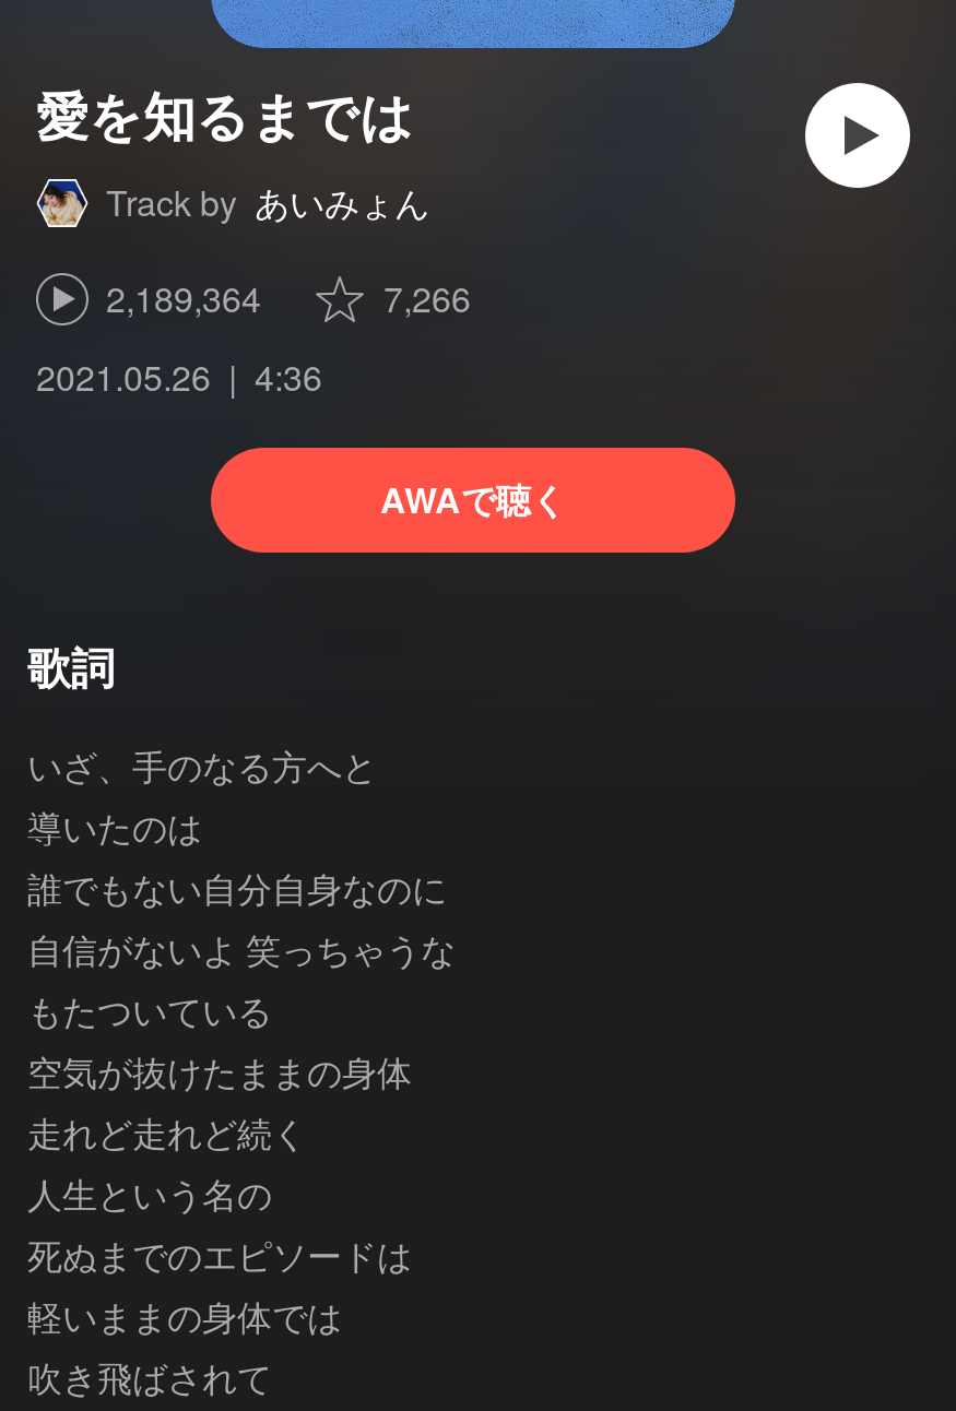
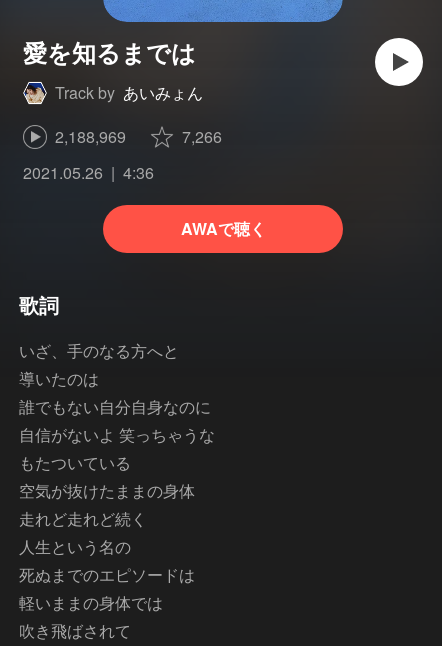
[106,273,261,323] 2,189,364 -> [55,125,126,148] 2,188,969

